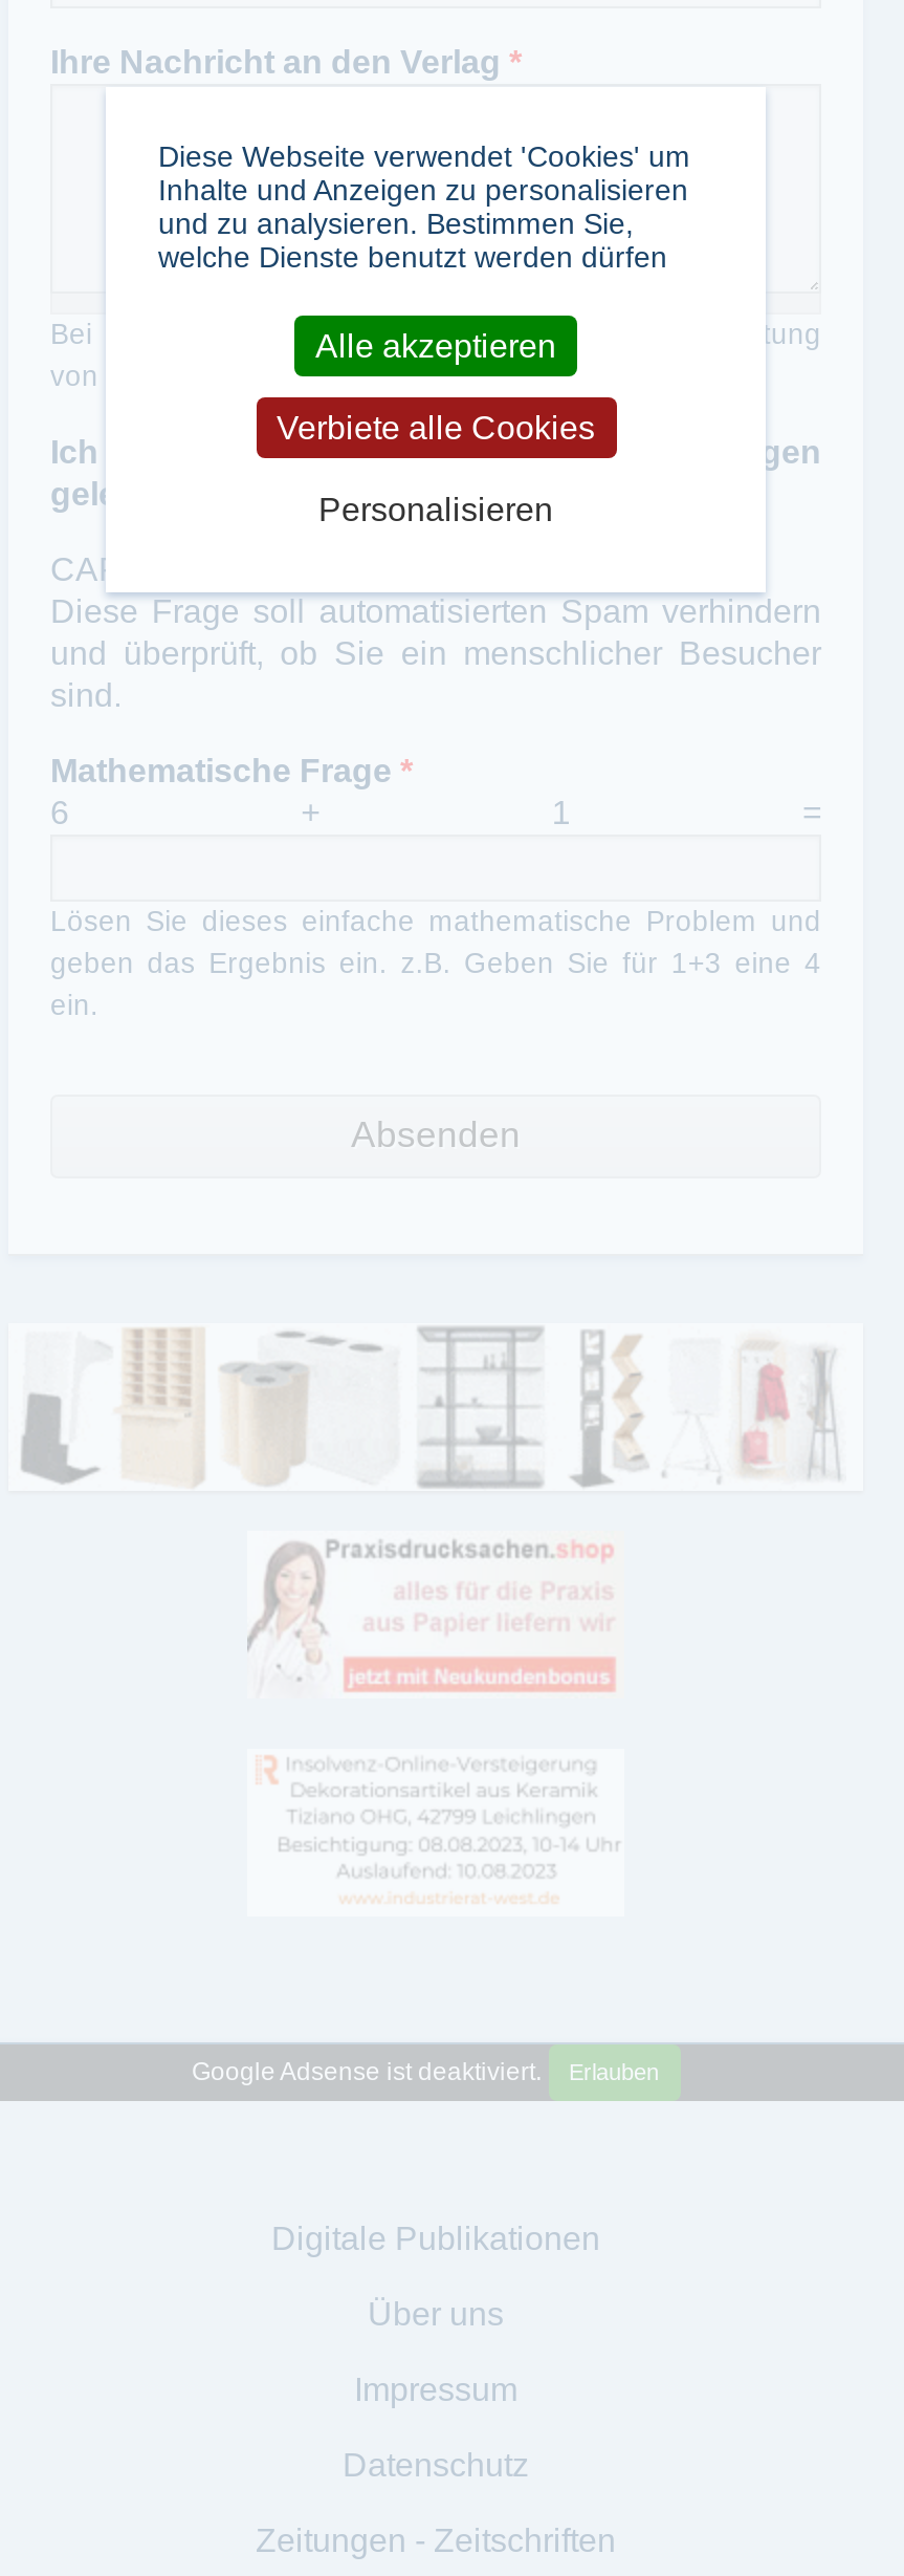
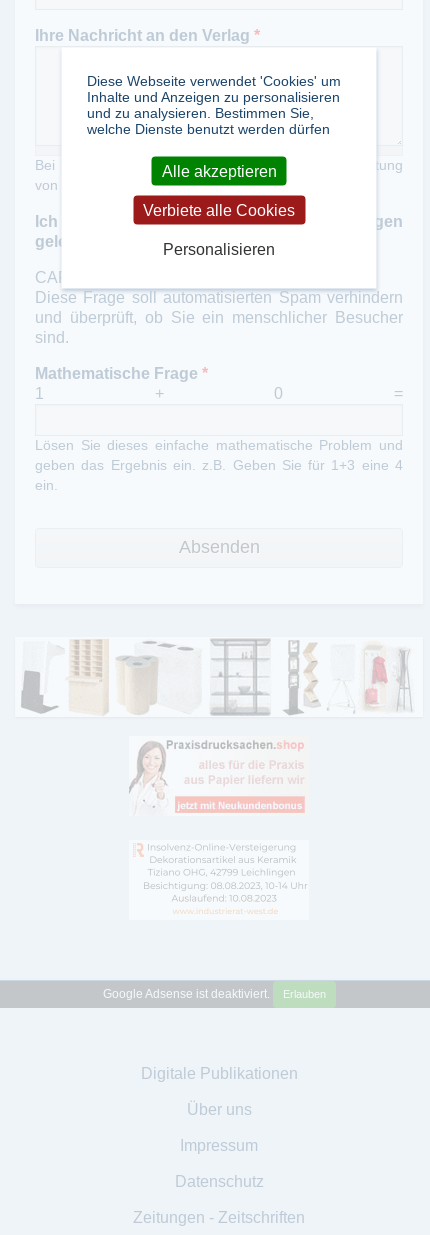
[50,795,821,831] 6 + 1 = -> [35,385,403,402] 1 + 0 =

